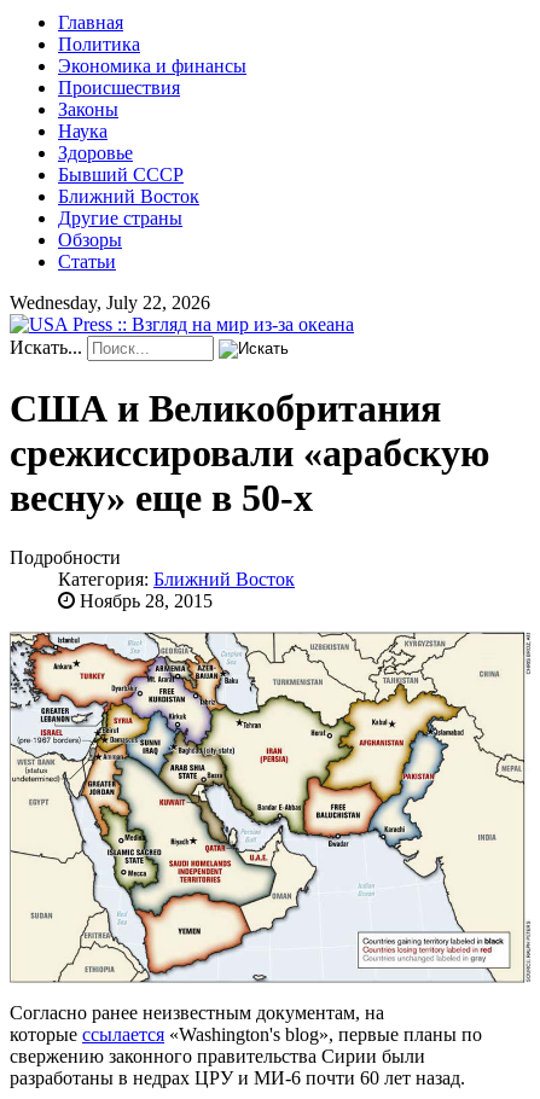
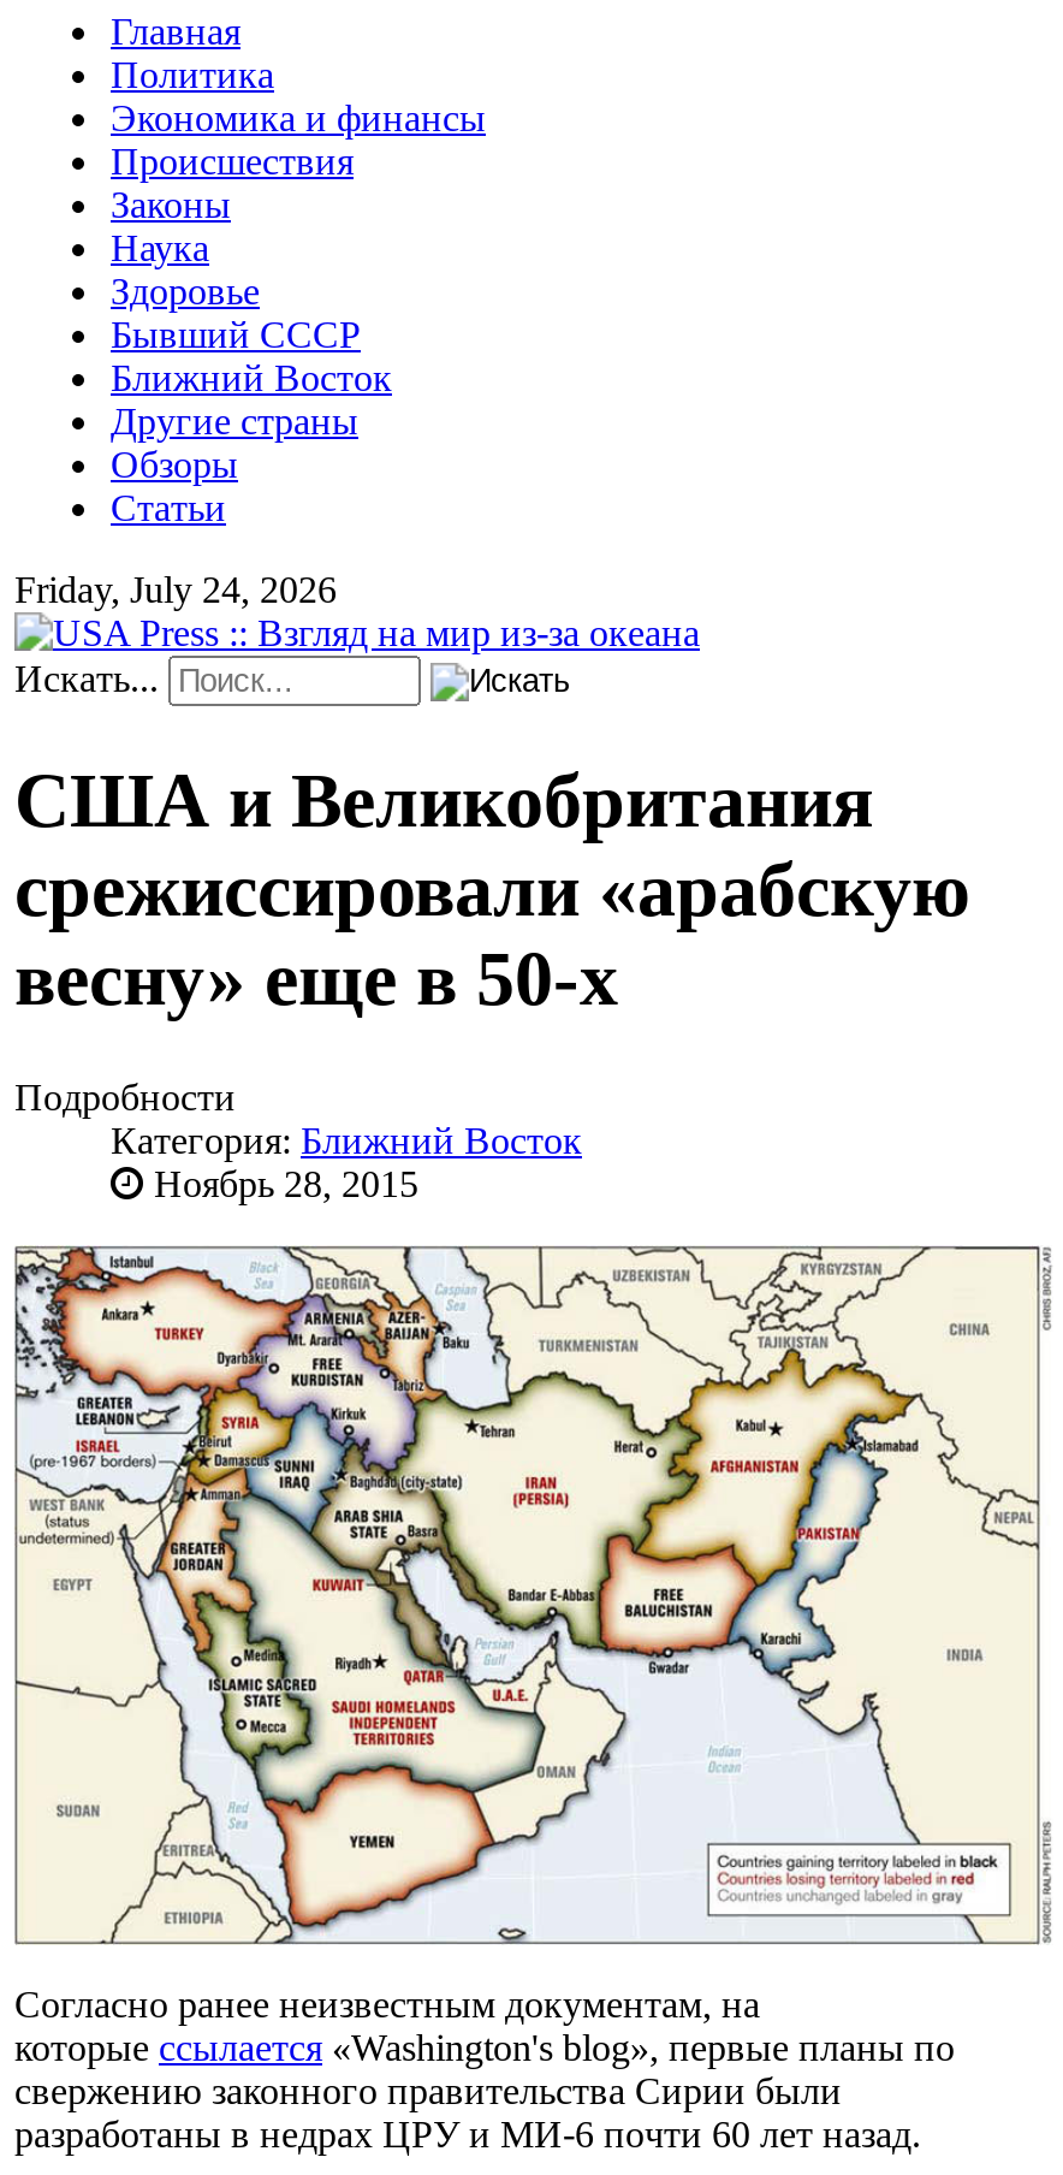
[10,292,210,313] Wednesday, July 22, 2026 -> [14,569,337,610] Friday, July 24, 2026

